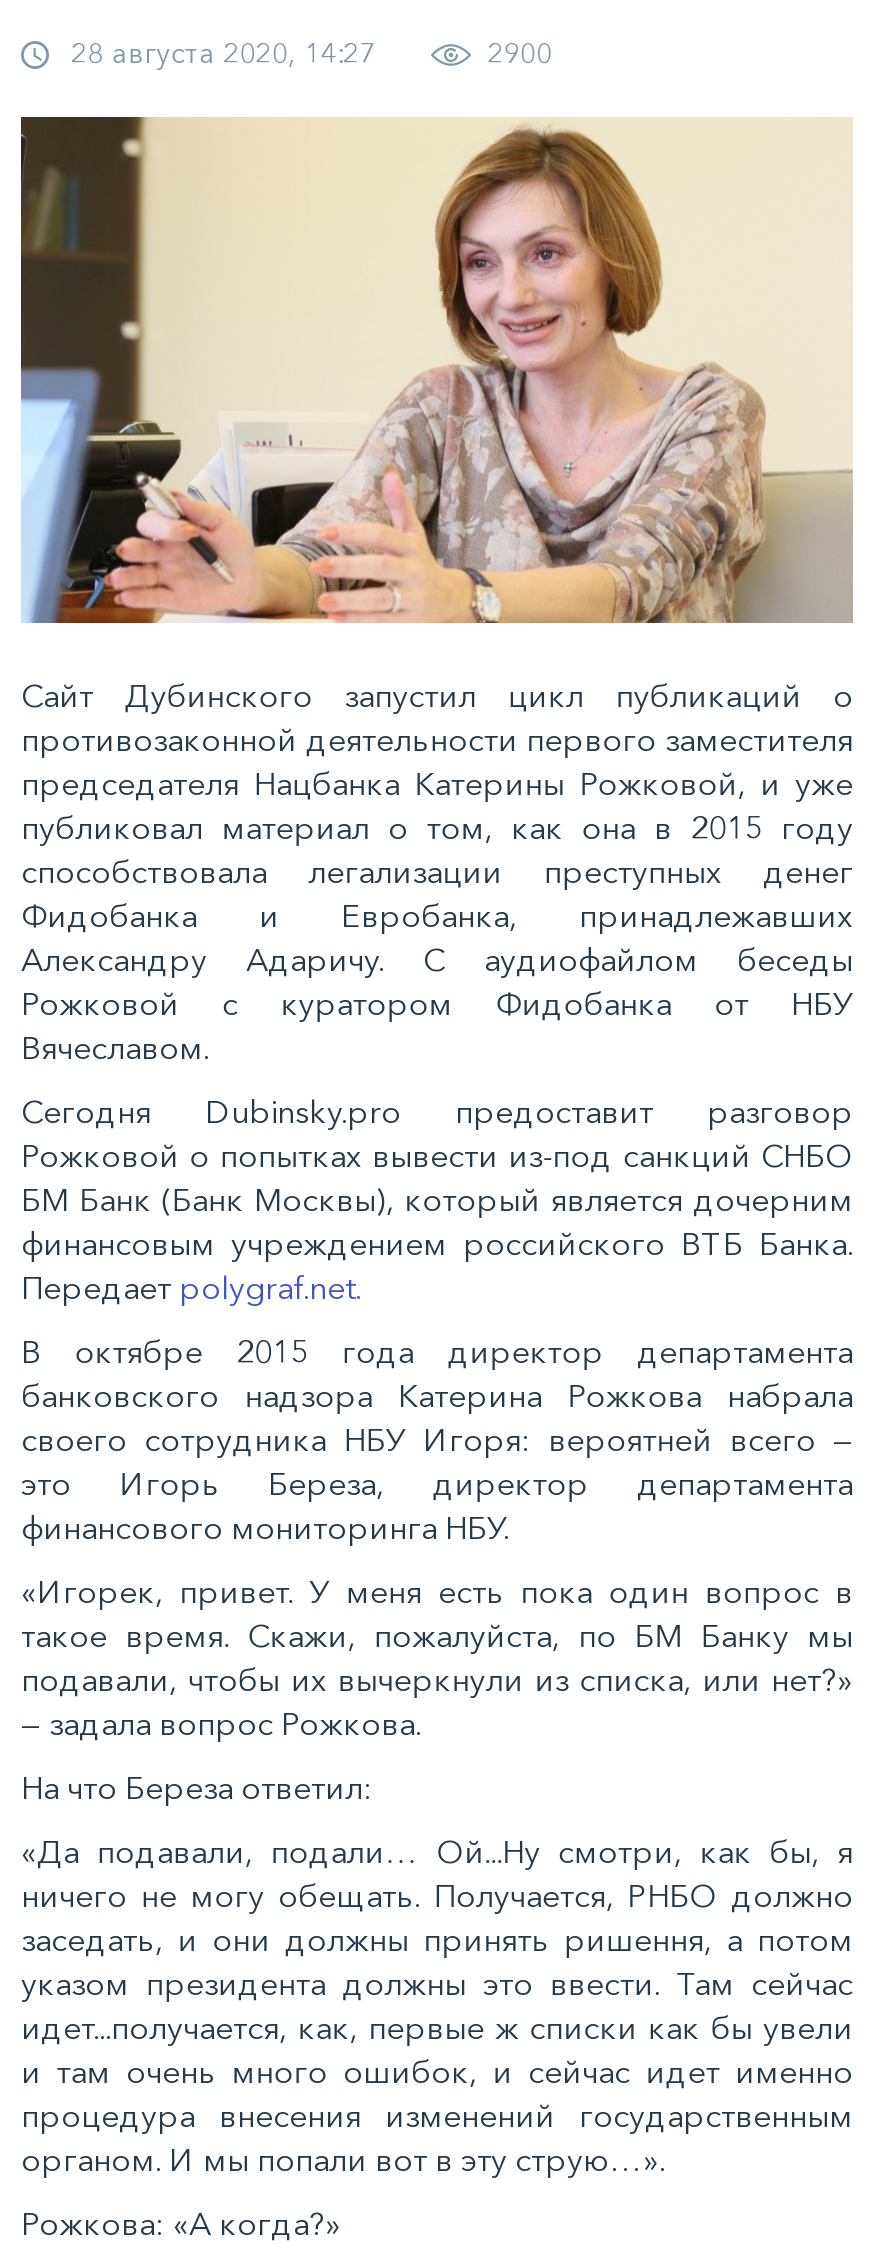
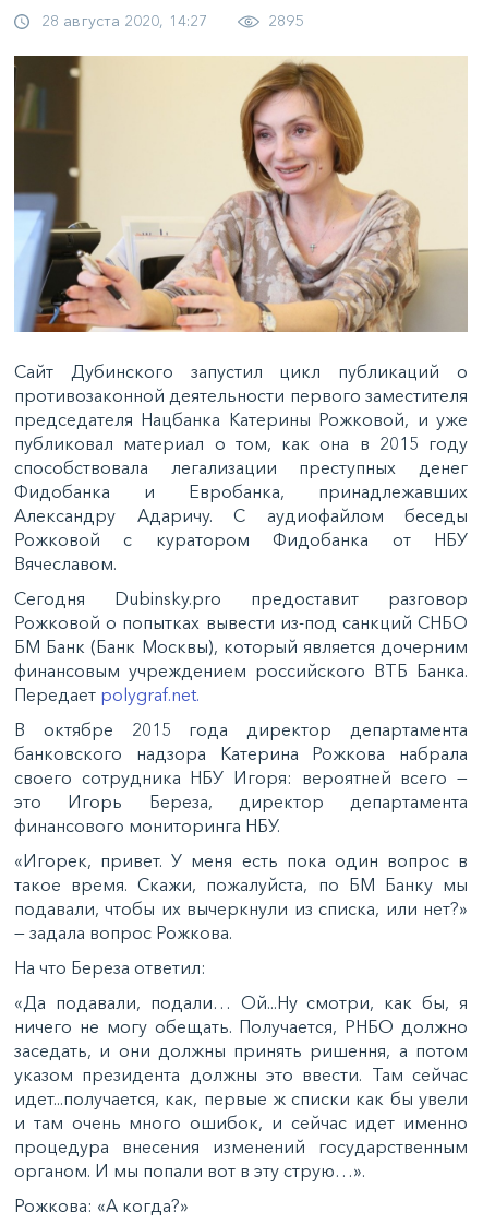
[487,35,552,71] 2900 -> [268,11,304,31] 2895

